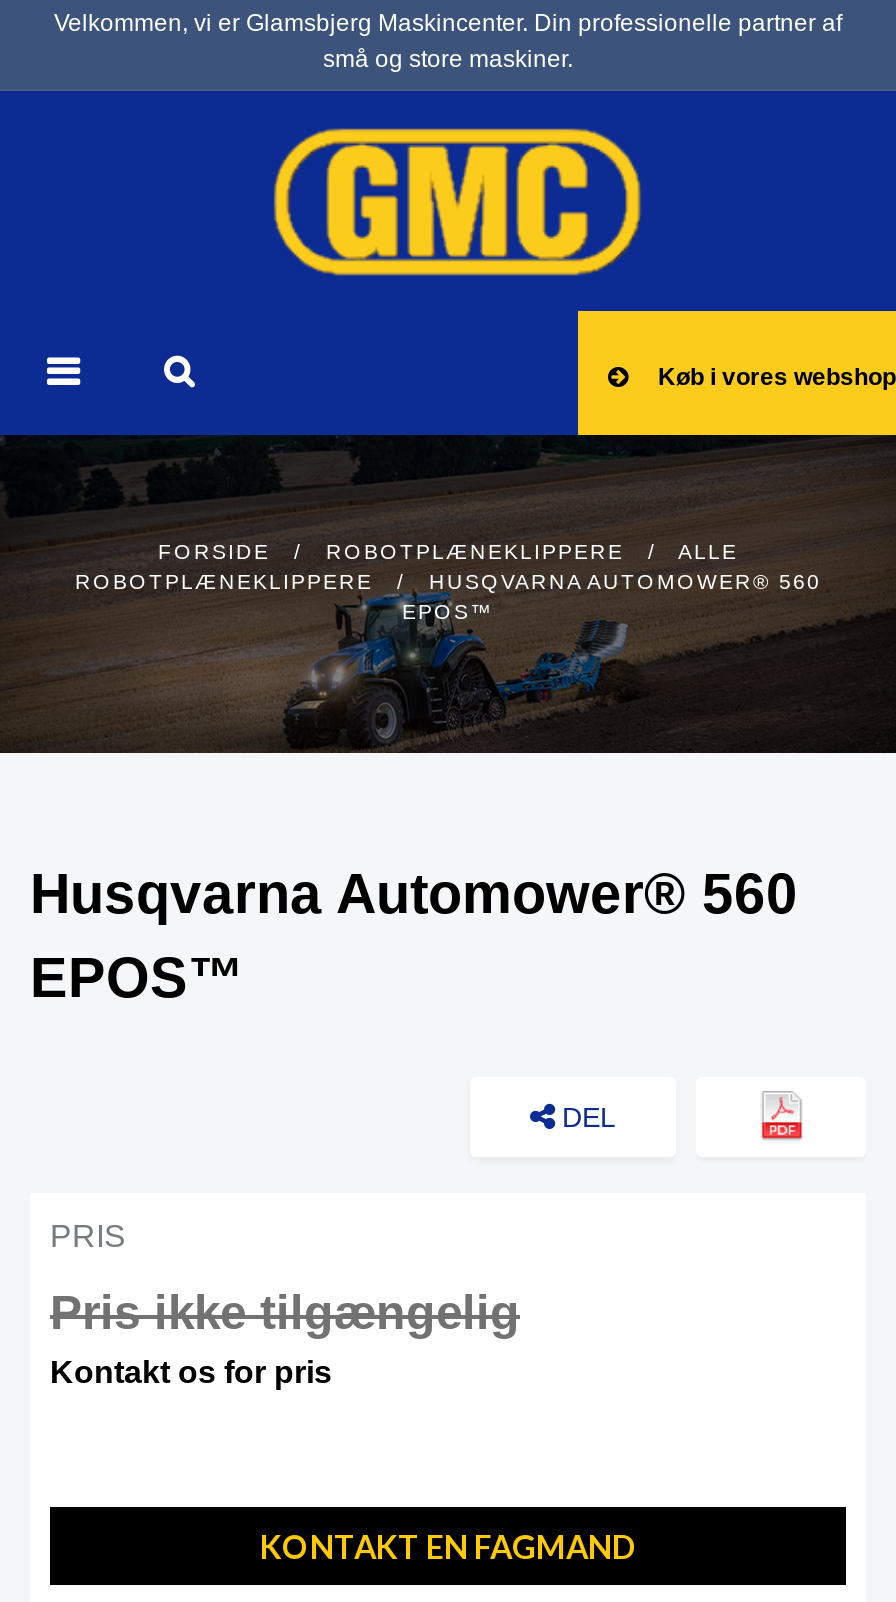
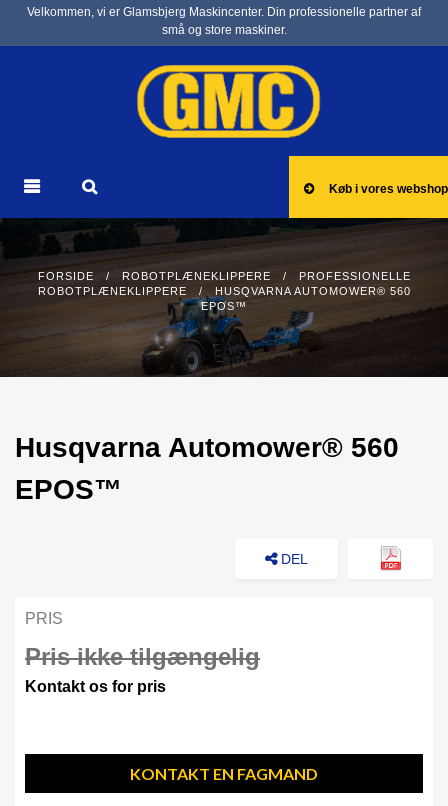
[158,539,738,563] FORSIDE / ROBOTPLÆNEKLIPPERE / ALLE -> [37,270,410,282] FORSIDE / ROBOTPLÆNEKLIPPERE / PROFESSIONELLE

